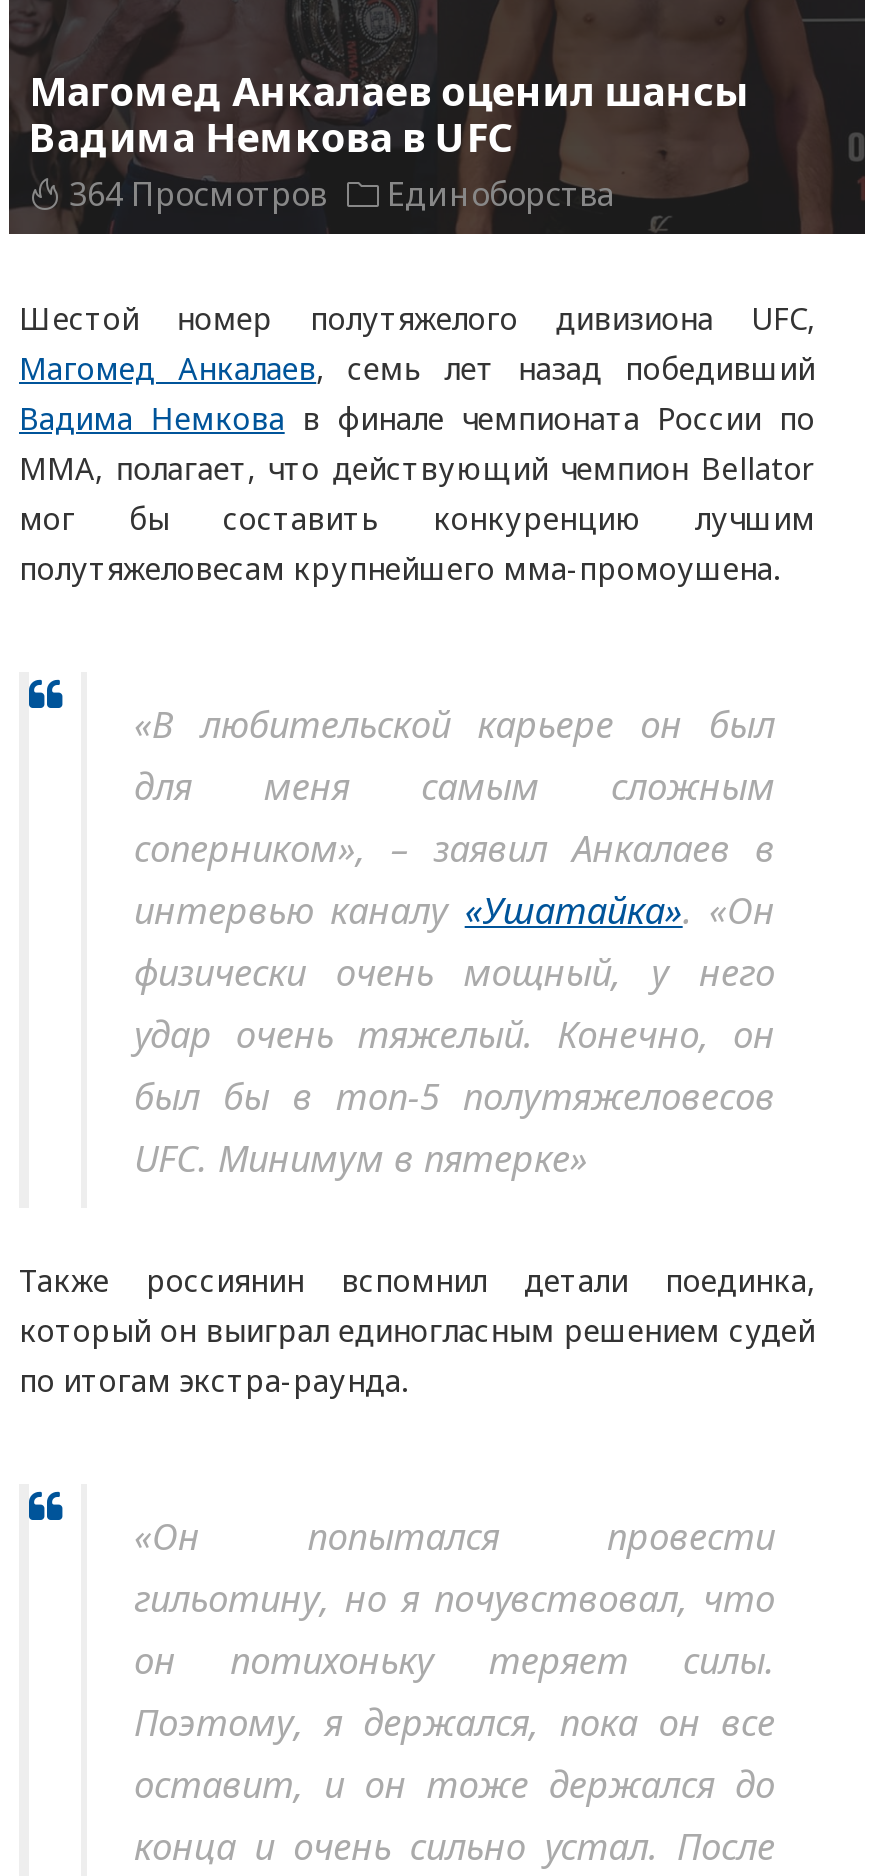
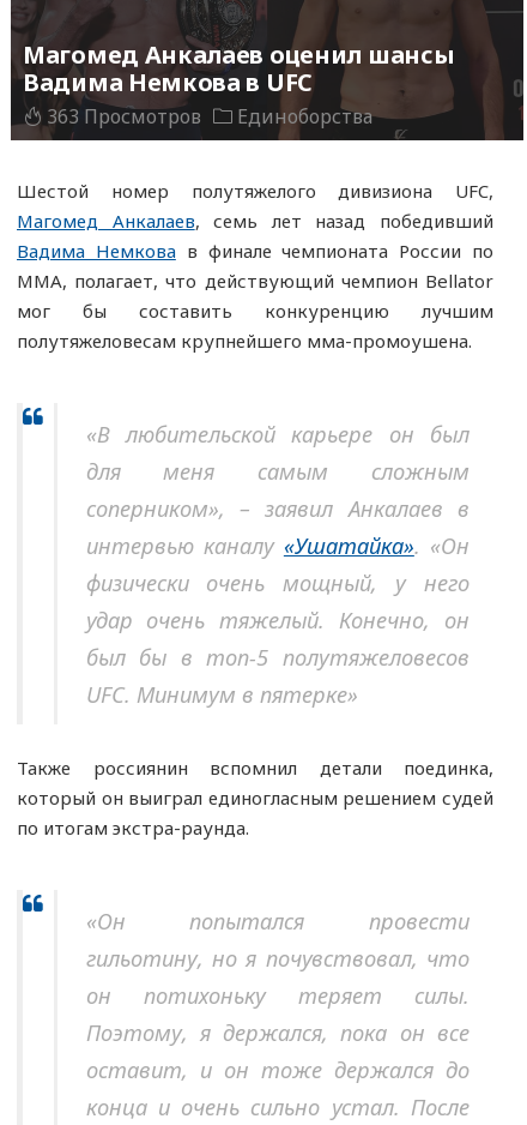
[69,172,613,216] 364 Просмотров Единоборства -> [47,103,372,130] 363 Просмотров Единоборства

